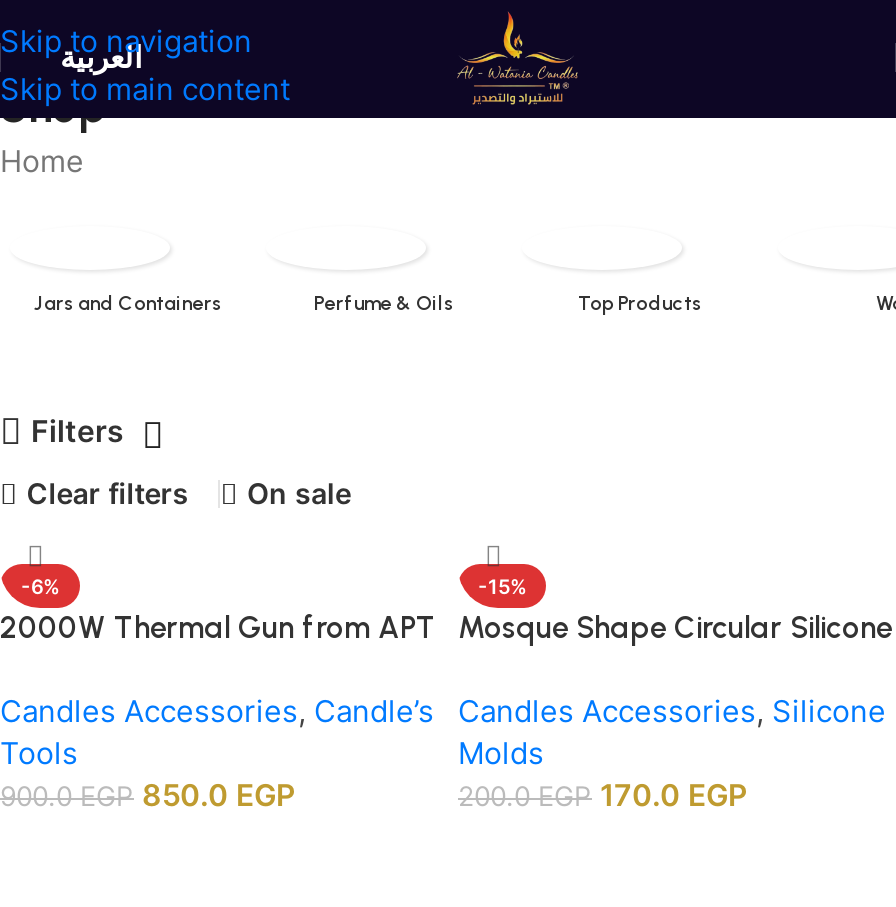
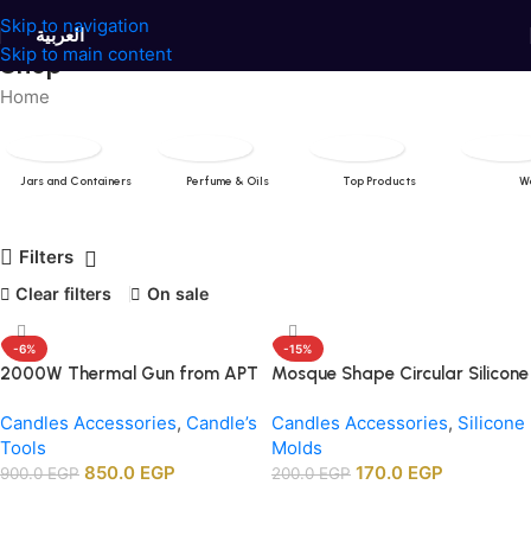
[458,12,578,106] [image] -> none

